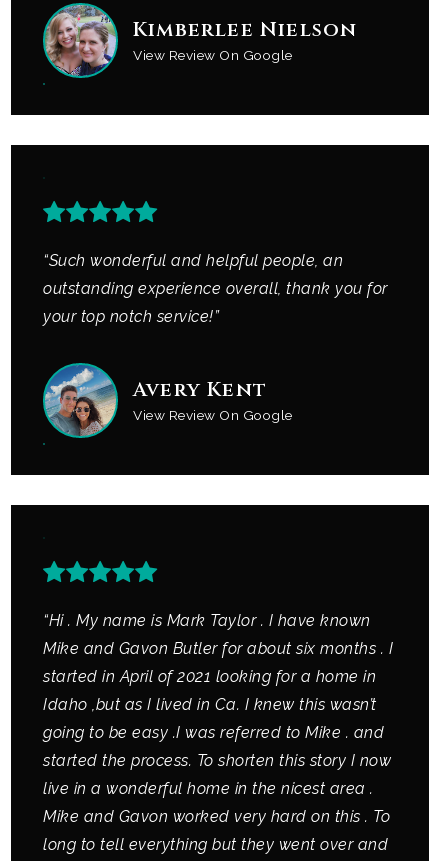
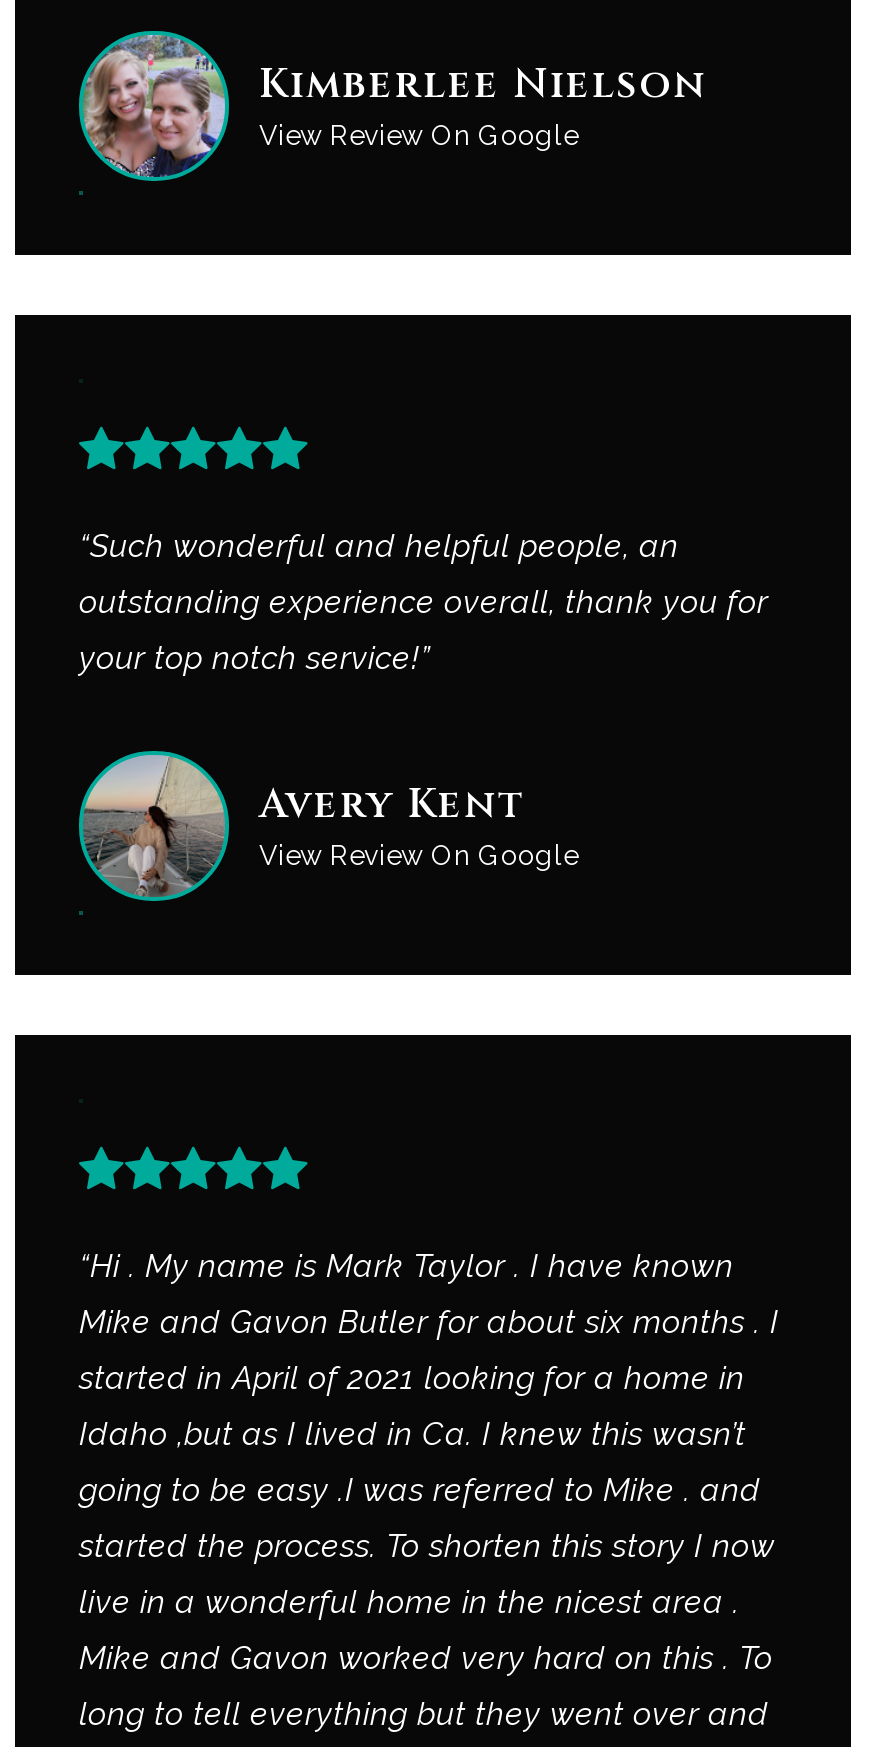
[45,364,116,436] [image] -> [83,753,225,897] [image]

